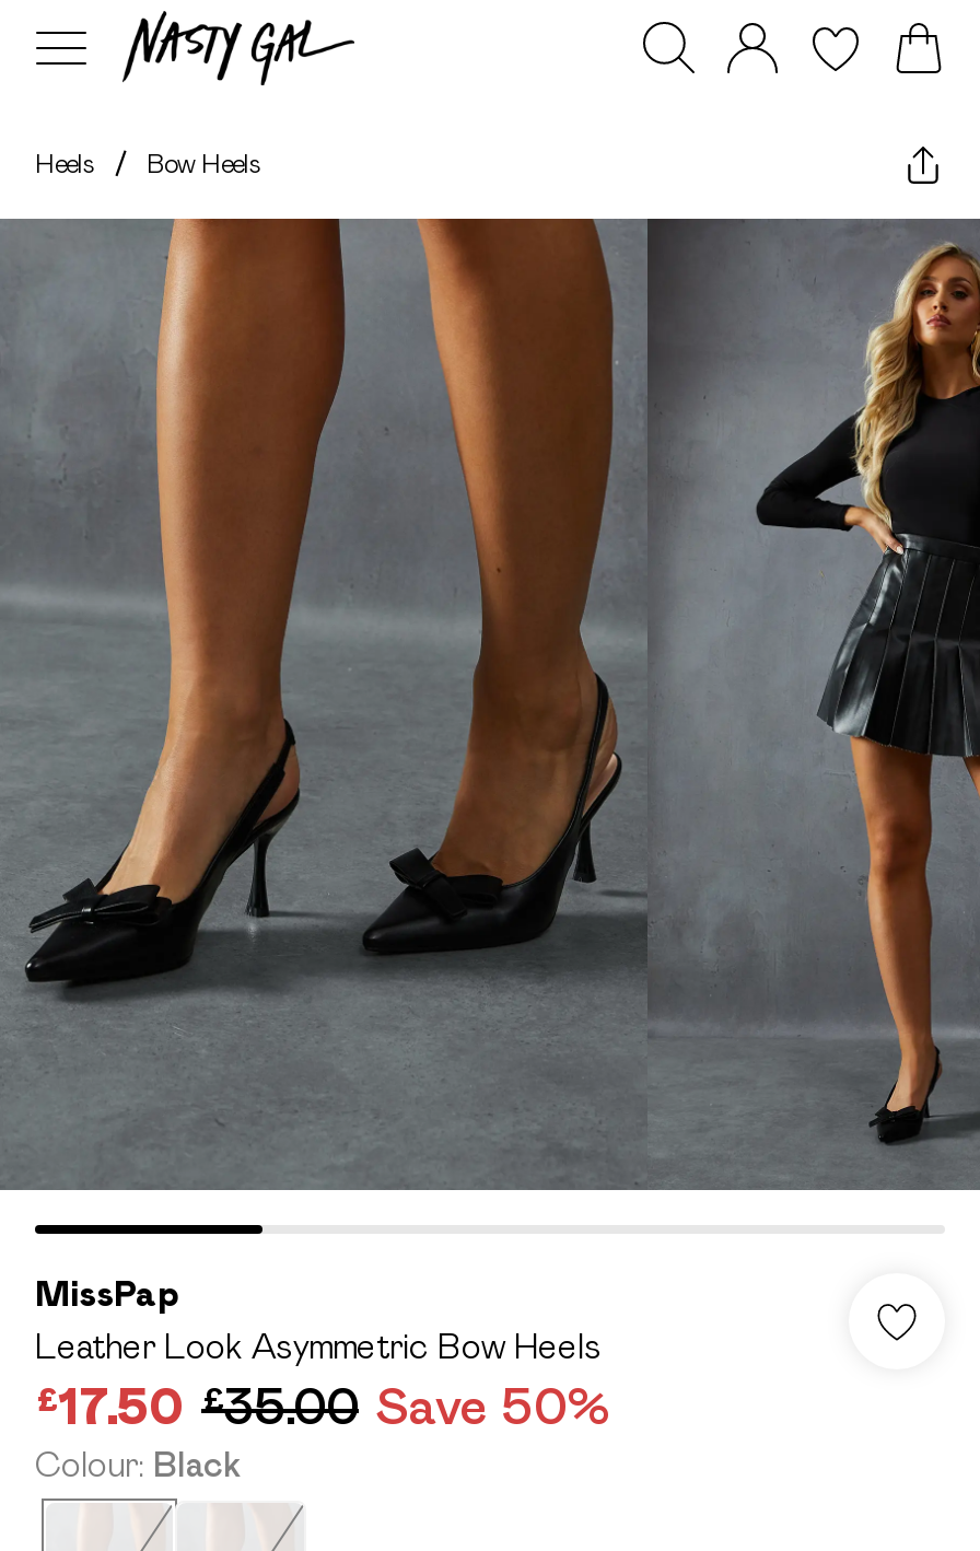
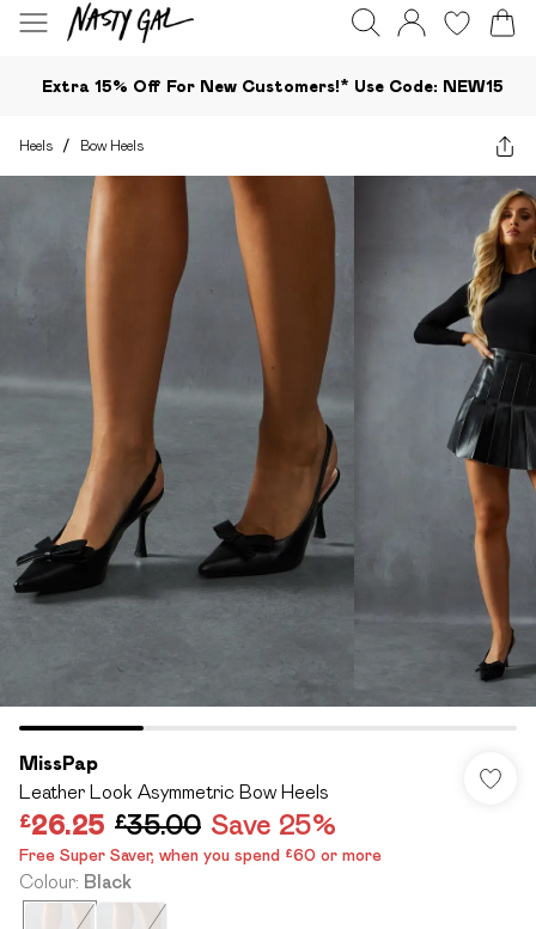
none -> [42,76,504,95] Extra 15% Off For New Customers!* Use Code: NEW15
[35,1376,610,1435] £17.50 £35.00 Save 50% -> [19,808,382,864] £26.25 £35.00 Save 25% | Free Super Saver, when you spend £60 or more

